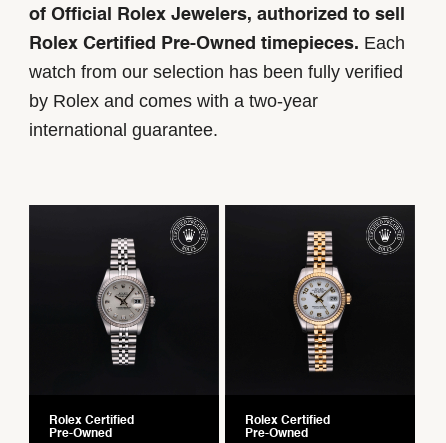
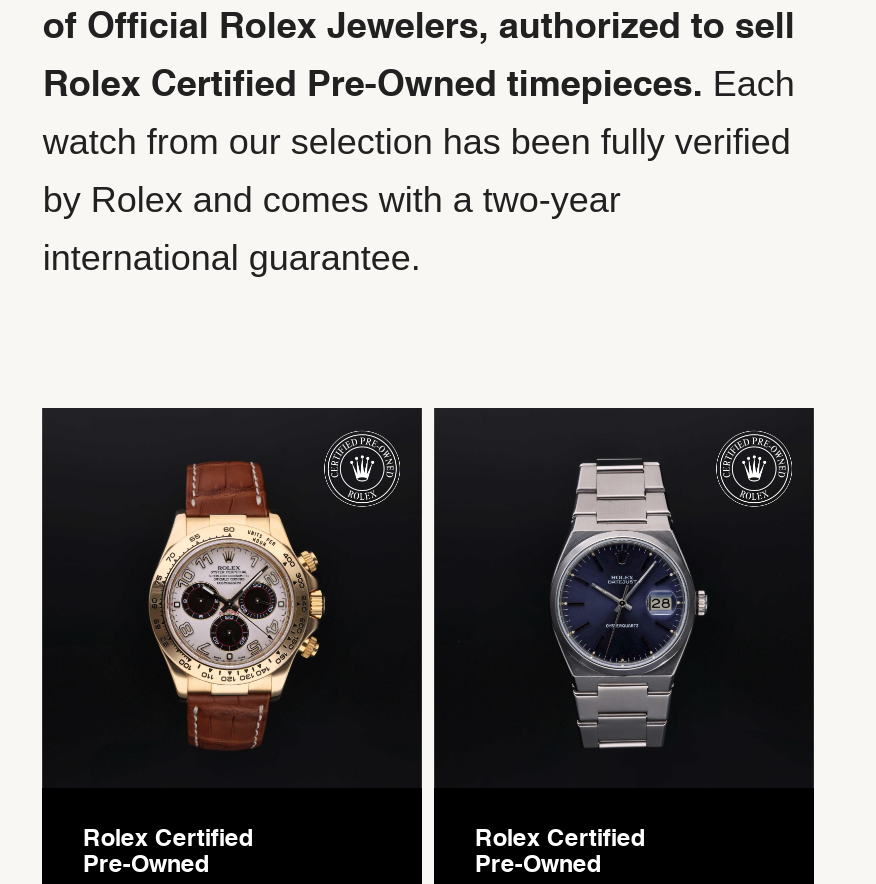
[83,232,170,375] [image] -> [148,460,326,750] [image]
[284,231,362,375] [image] -> [550,460,710,750] [image]

